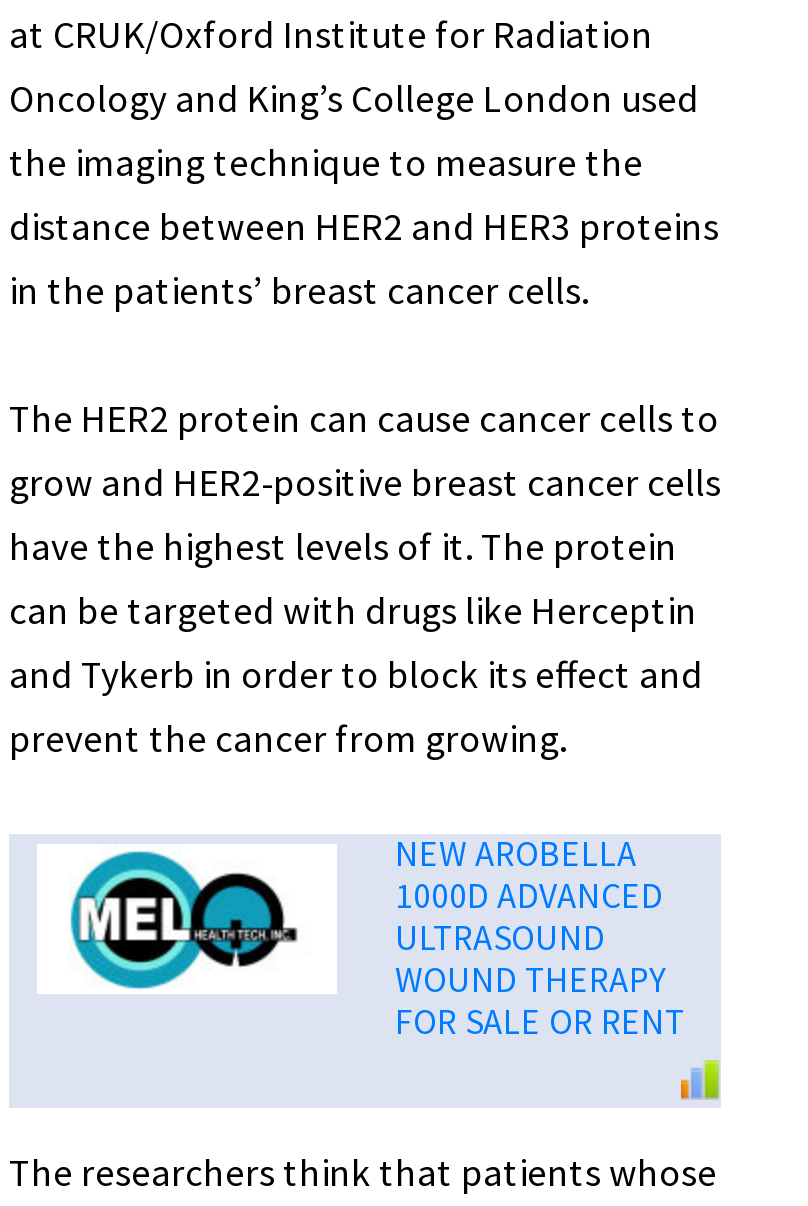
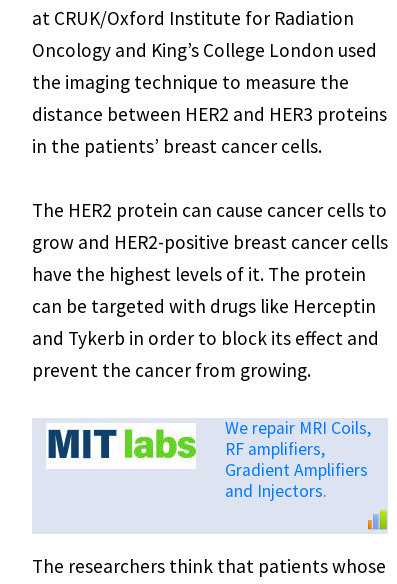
[39,832,685,1044] [image] | NEW AROBELLA | 1000D ADVANCED | ULTRASOUND | WOUND THERAPY | FOR SALE OR RENT -> [47,417,371,502] [image] | We repair MRI Coils, | RF amplifiers, | Gradient Amplifiers | and Injectors.

